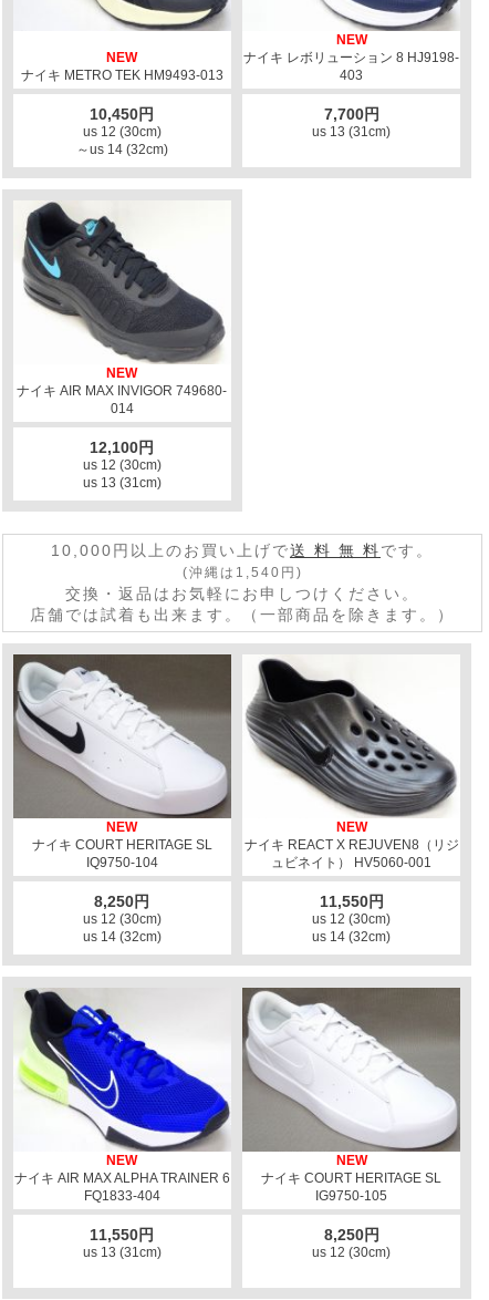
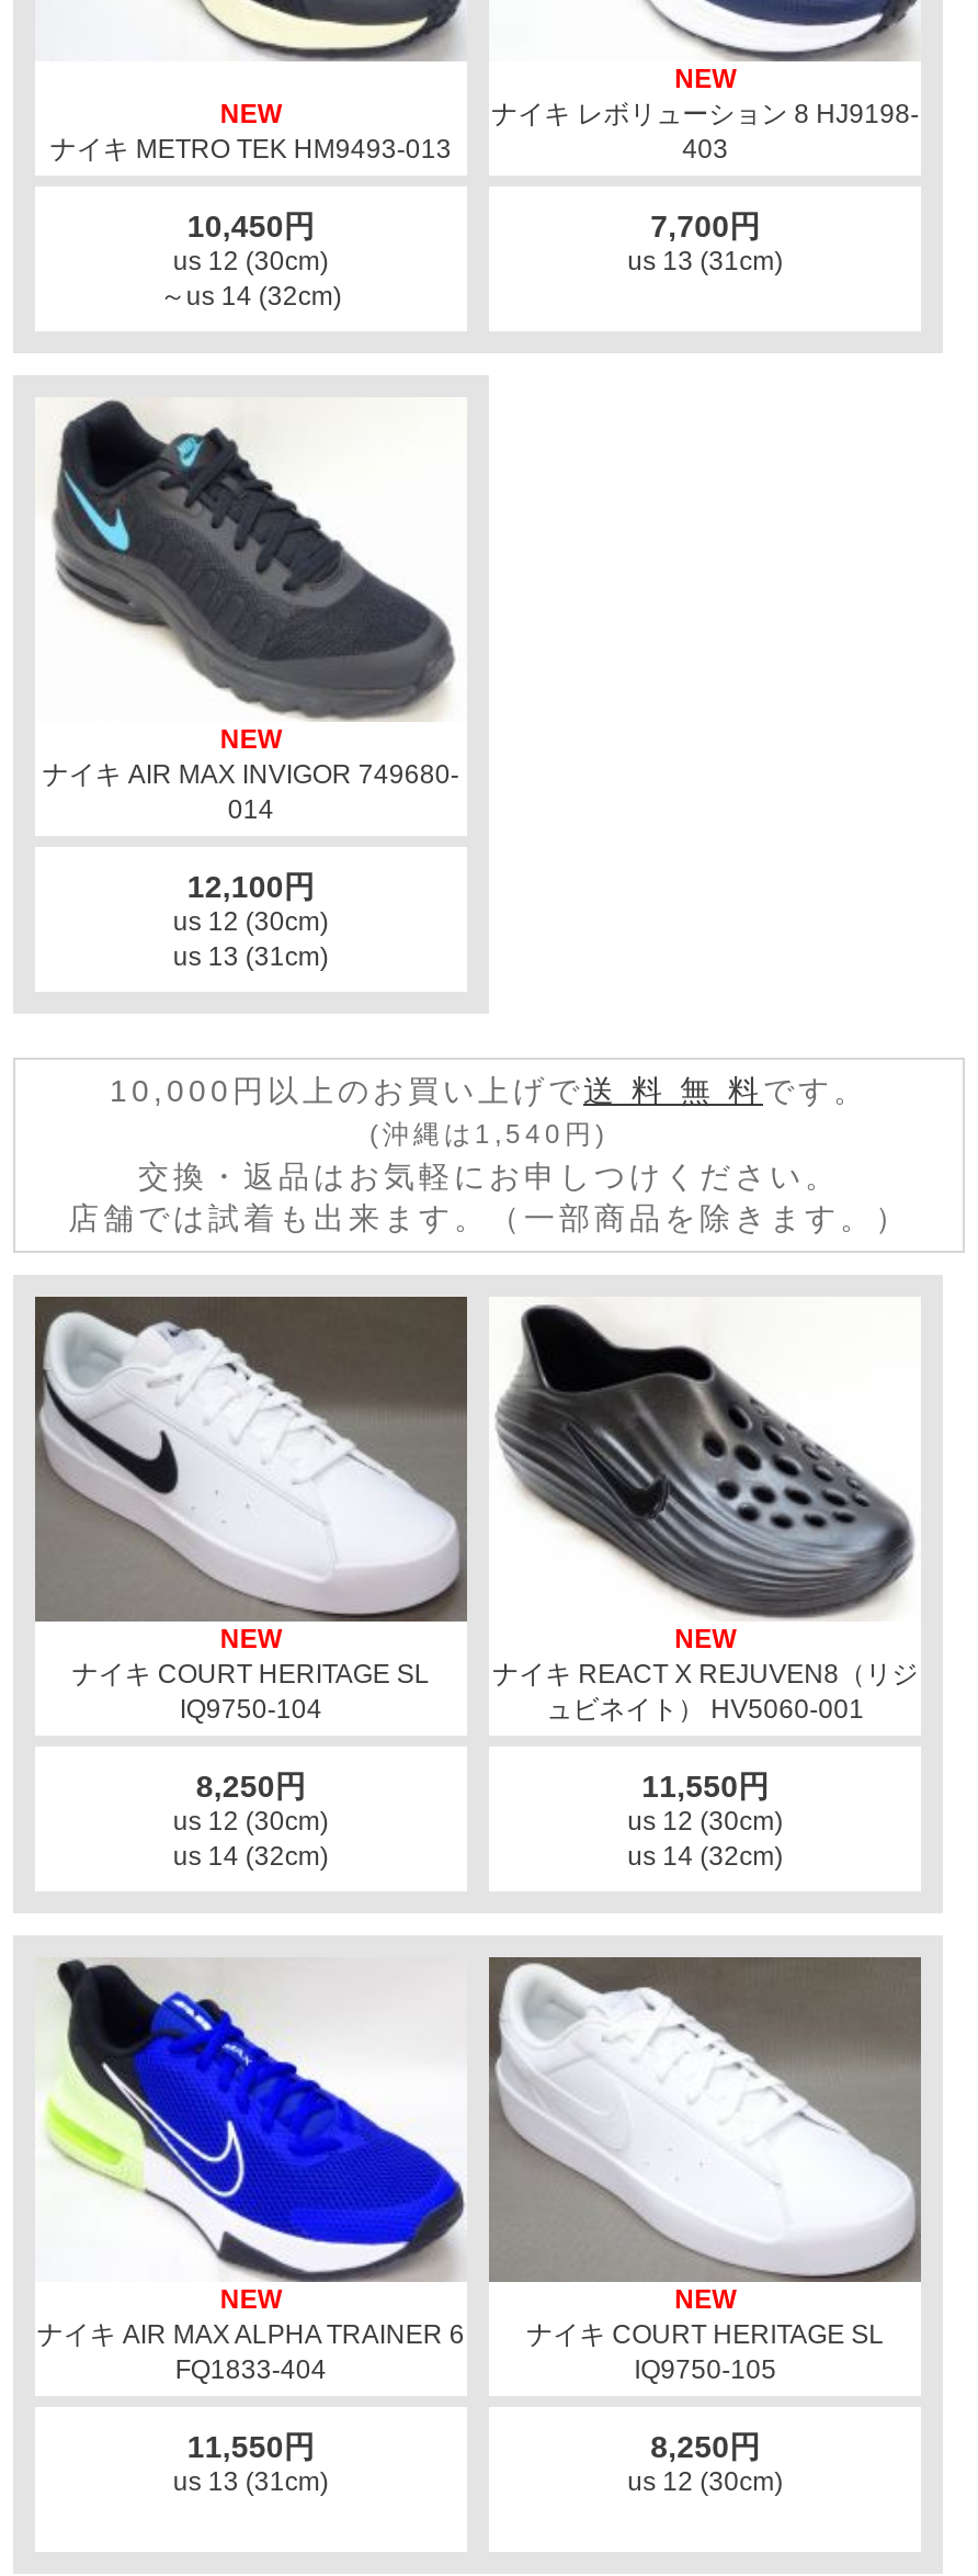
[315,1188,387,1203] IG9750-105 -> [634,2354,776,2384] IQ9750-105

